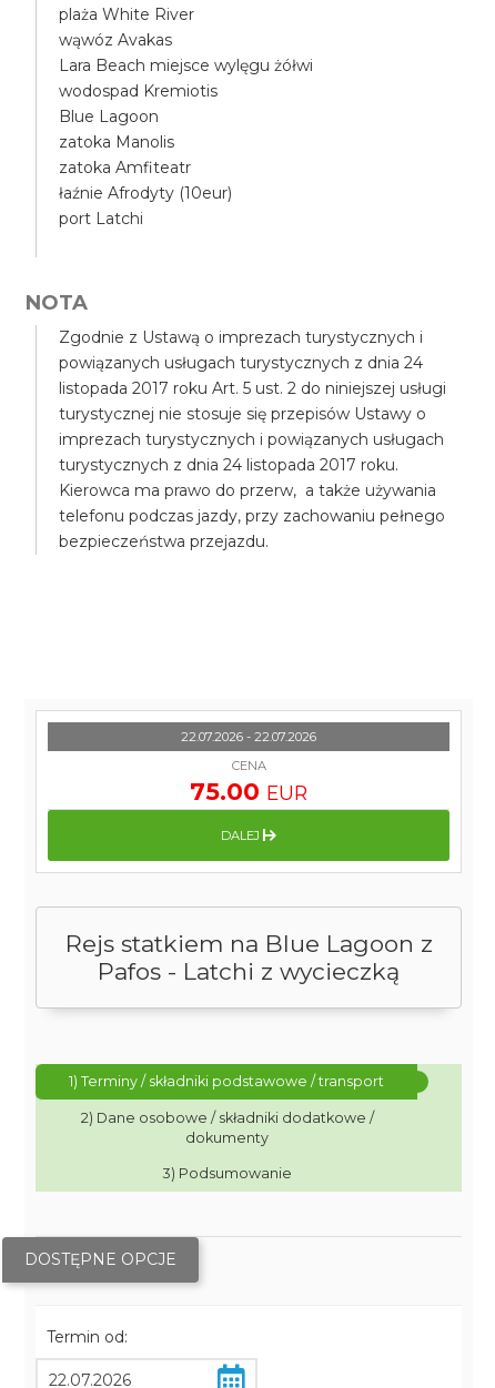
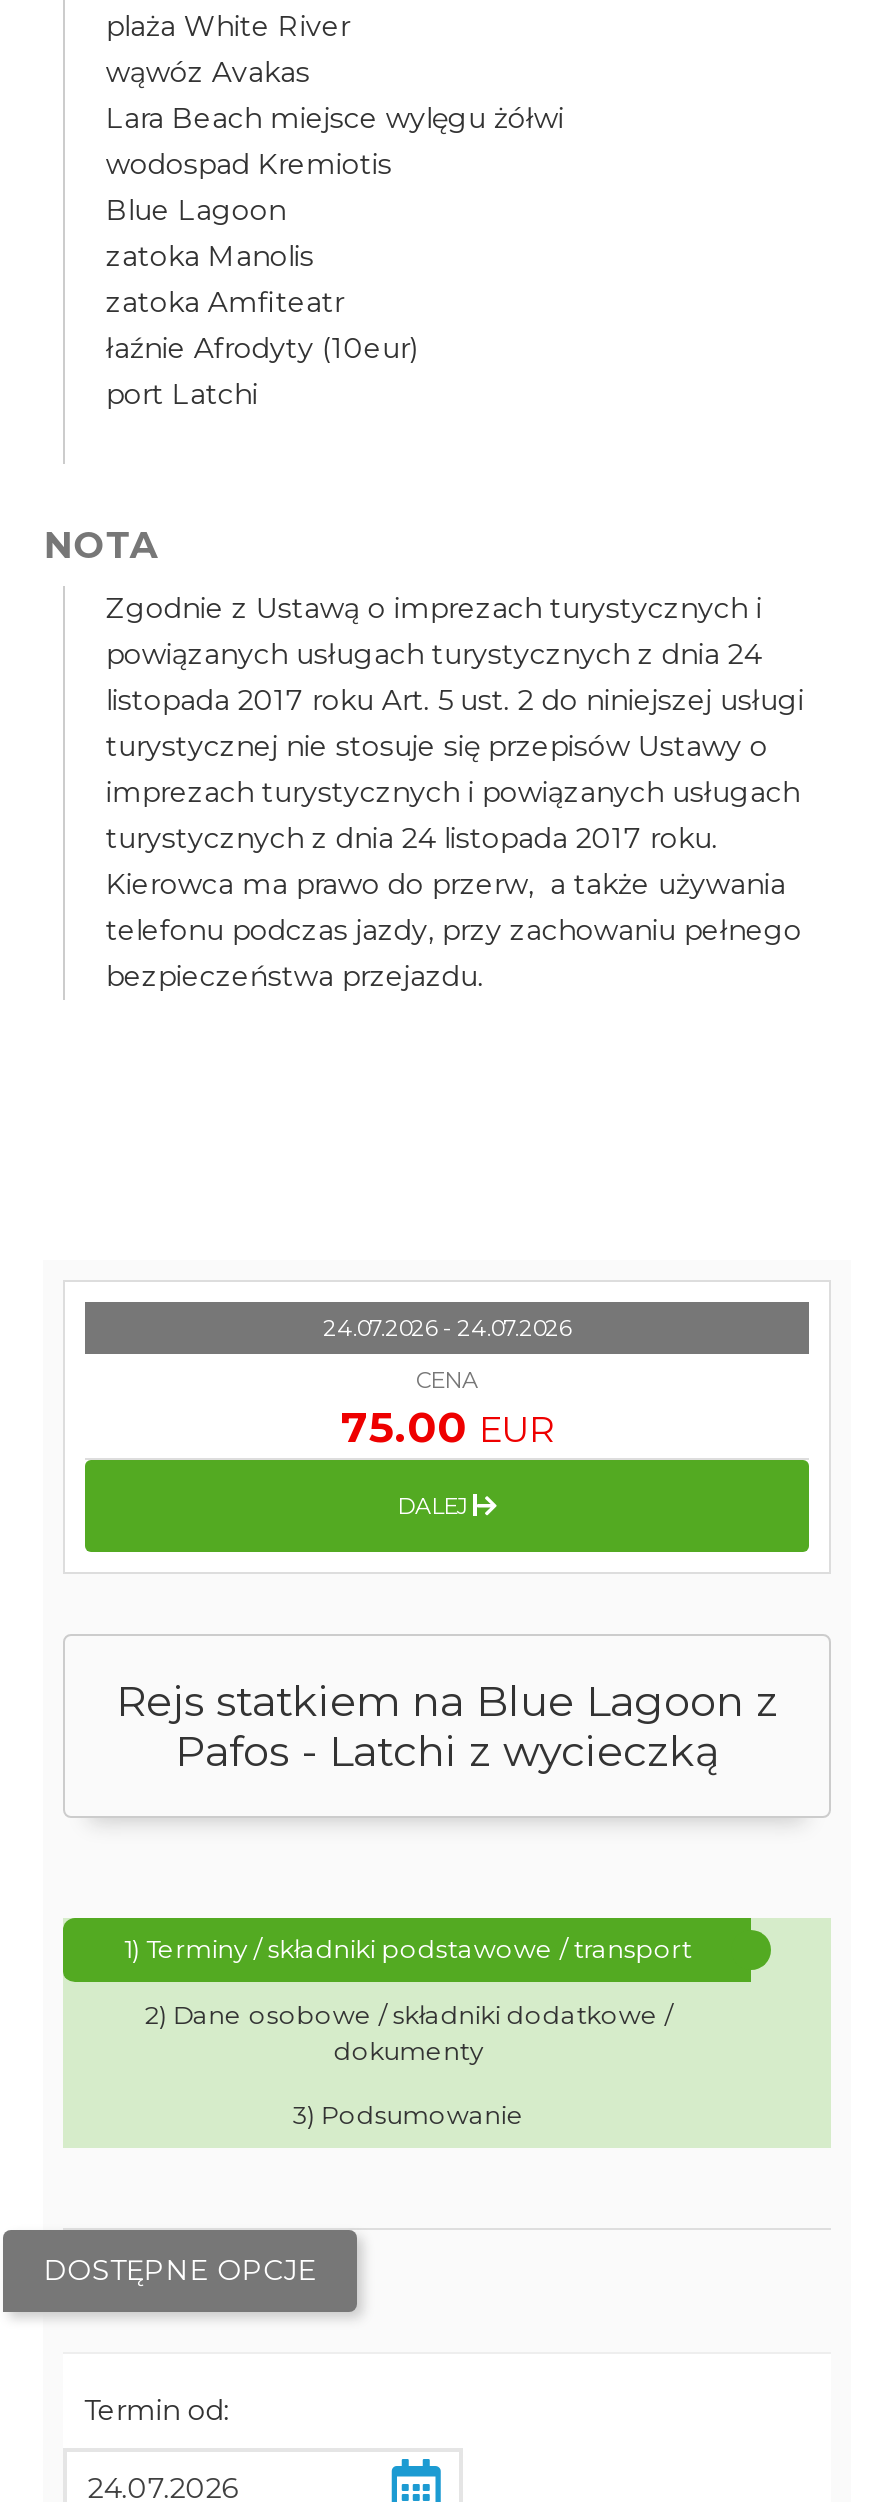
[181,729,316,744] 22.07.2026 - 22.07.2026 -> [323,1314,571,1342] 24.07.2026 - 24.07.2026

